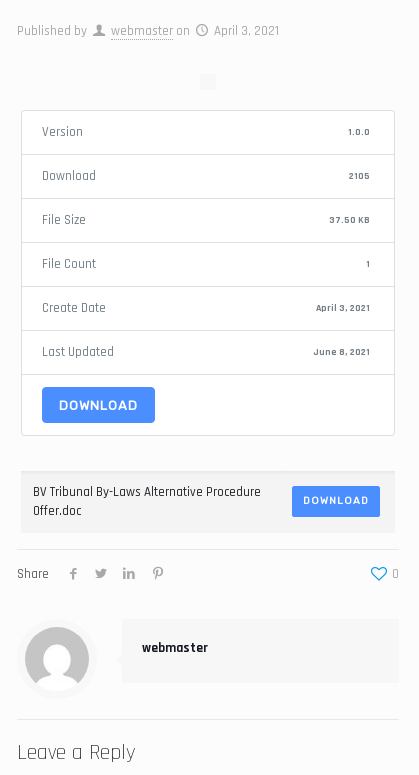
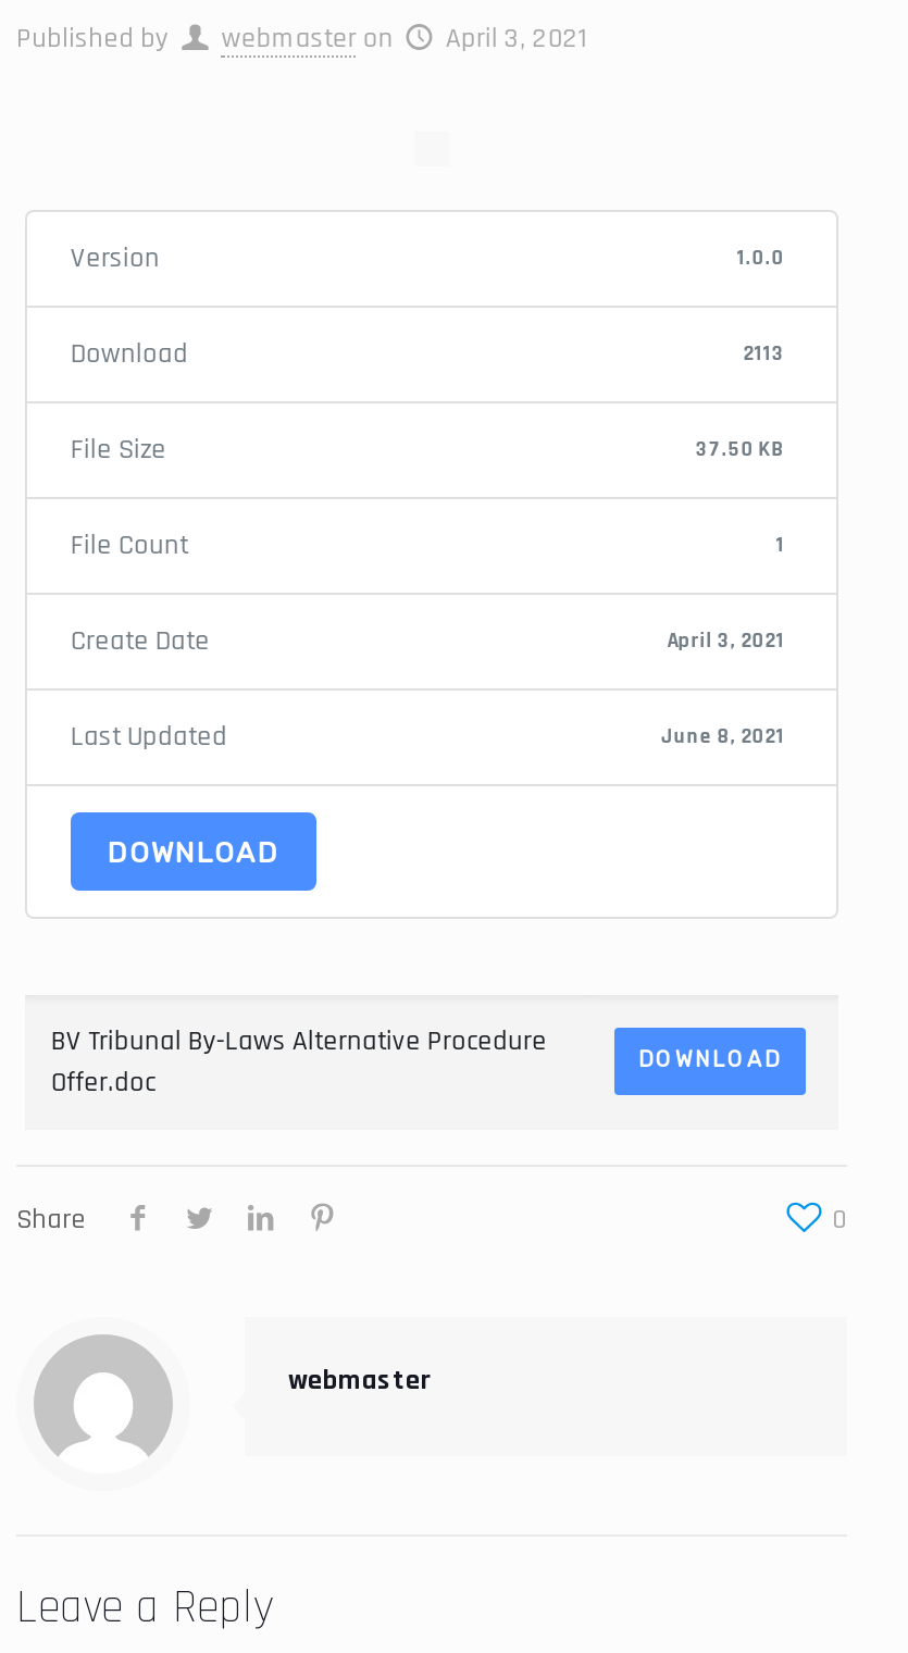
[349,170,370,182] 2105 -> [743,340,785,366] 2113

